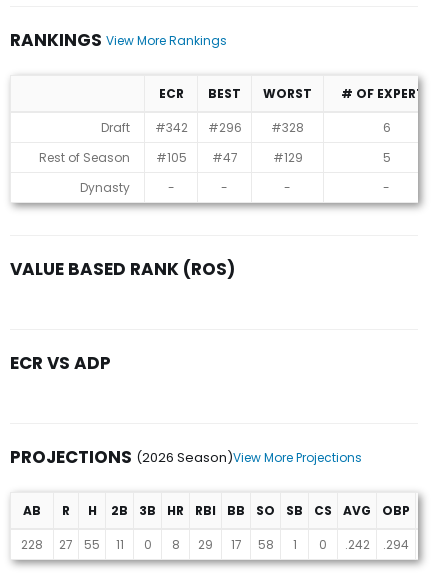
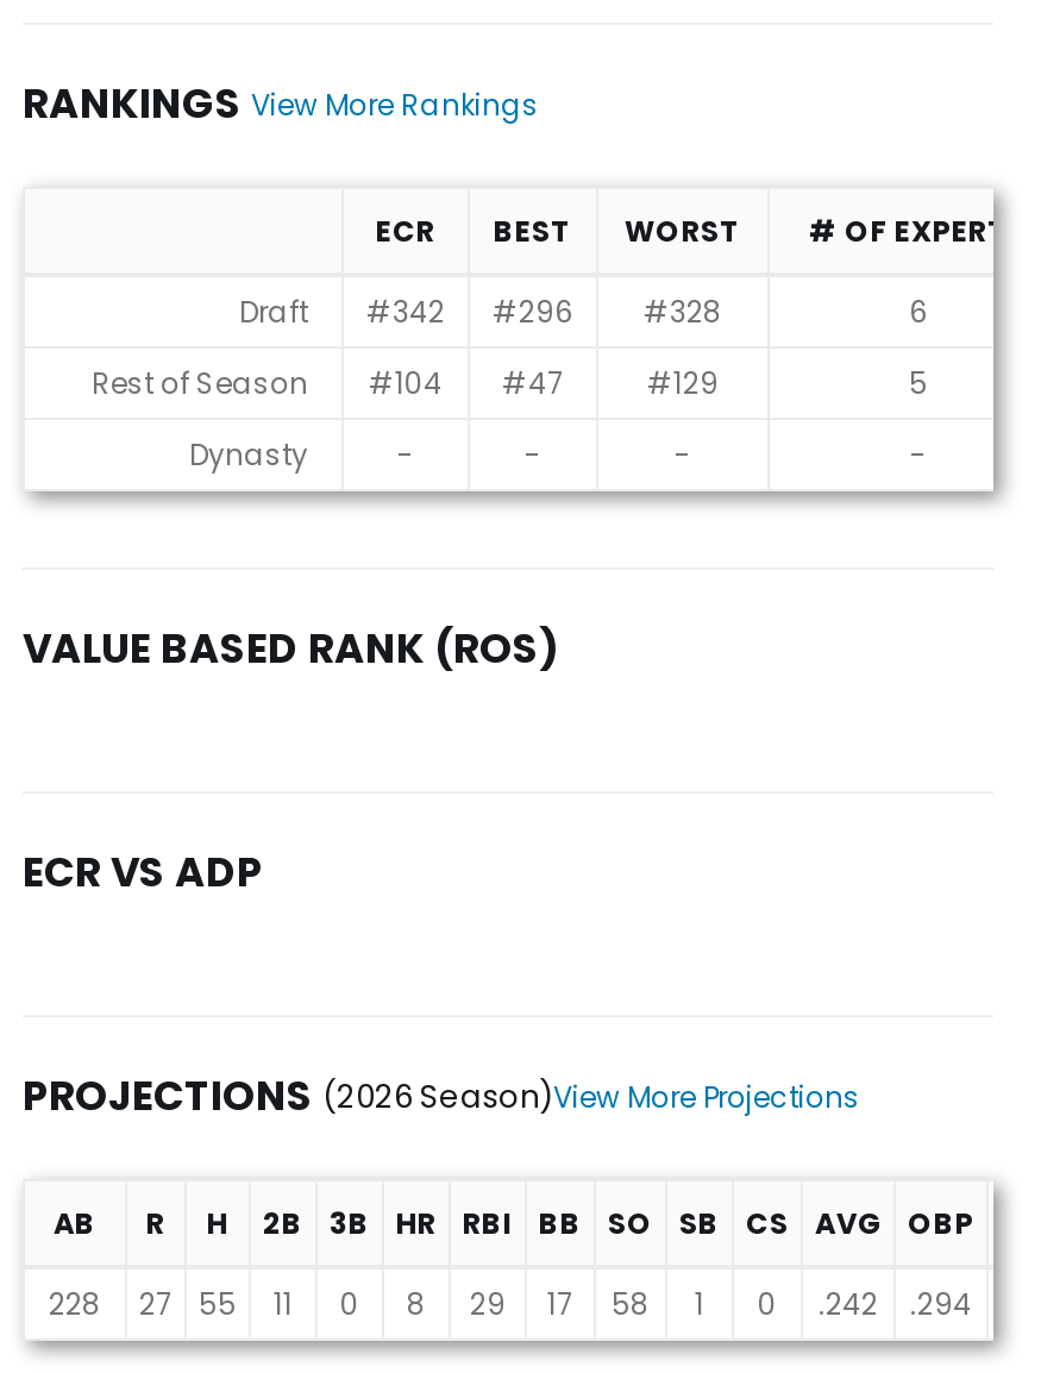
[39,149,237,166] Rest of Season #105 #47 -> [92,364,564,404] Rest of Season #104 #47

